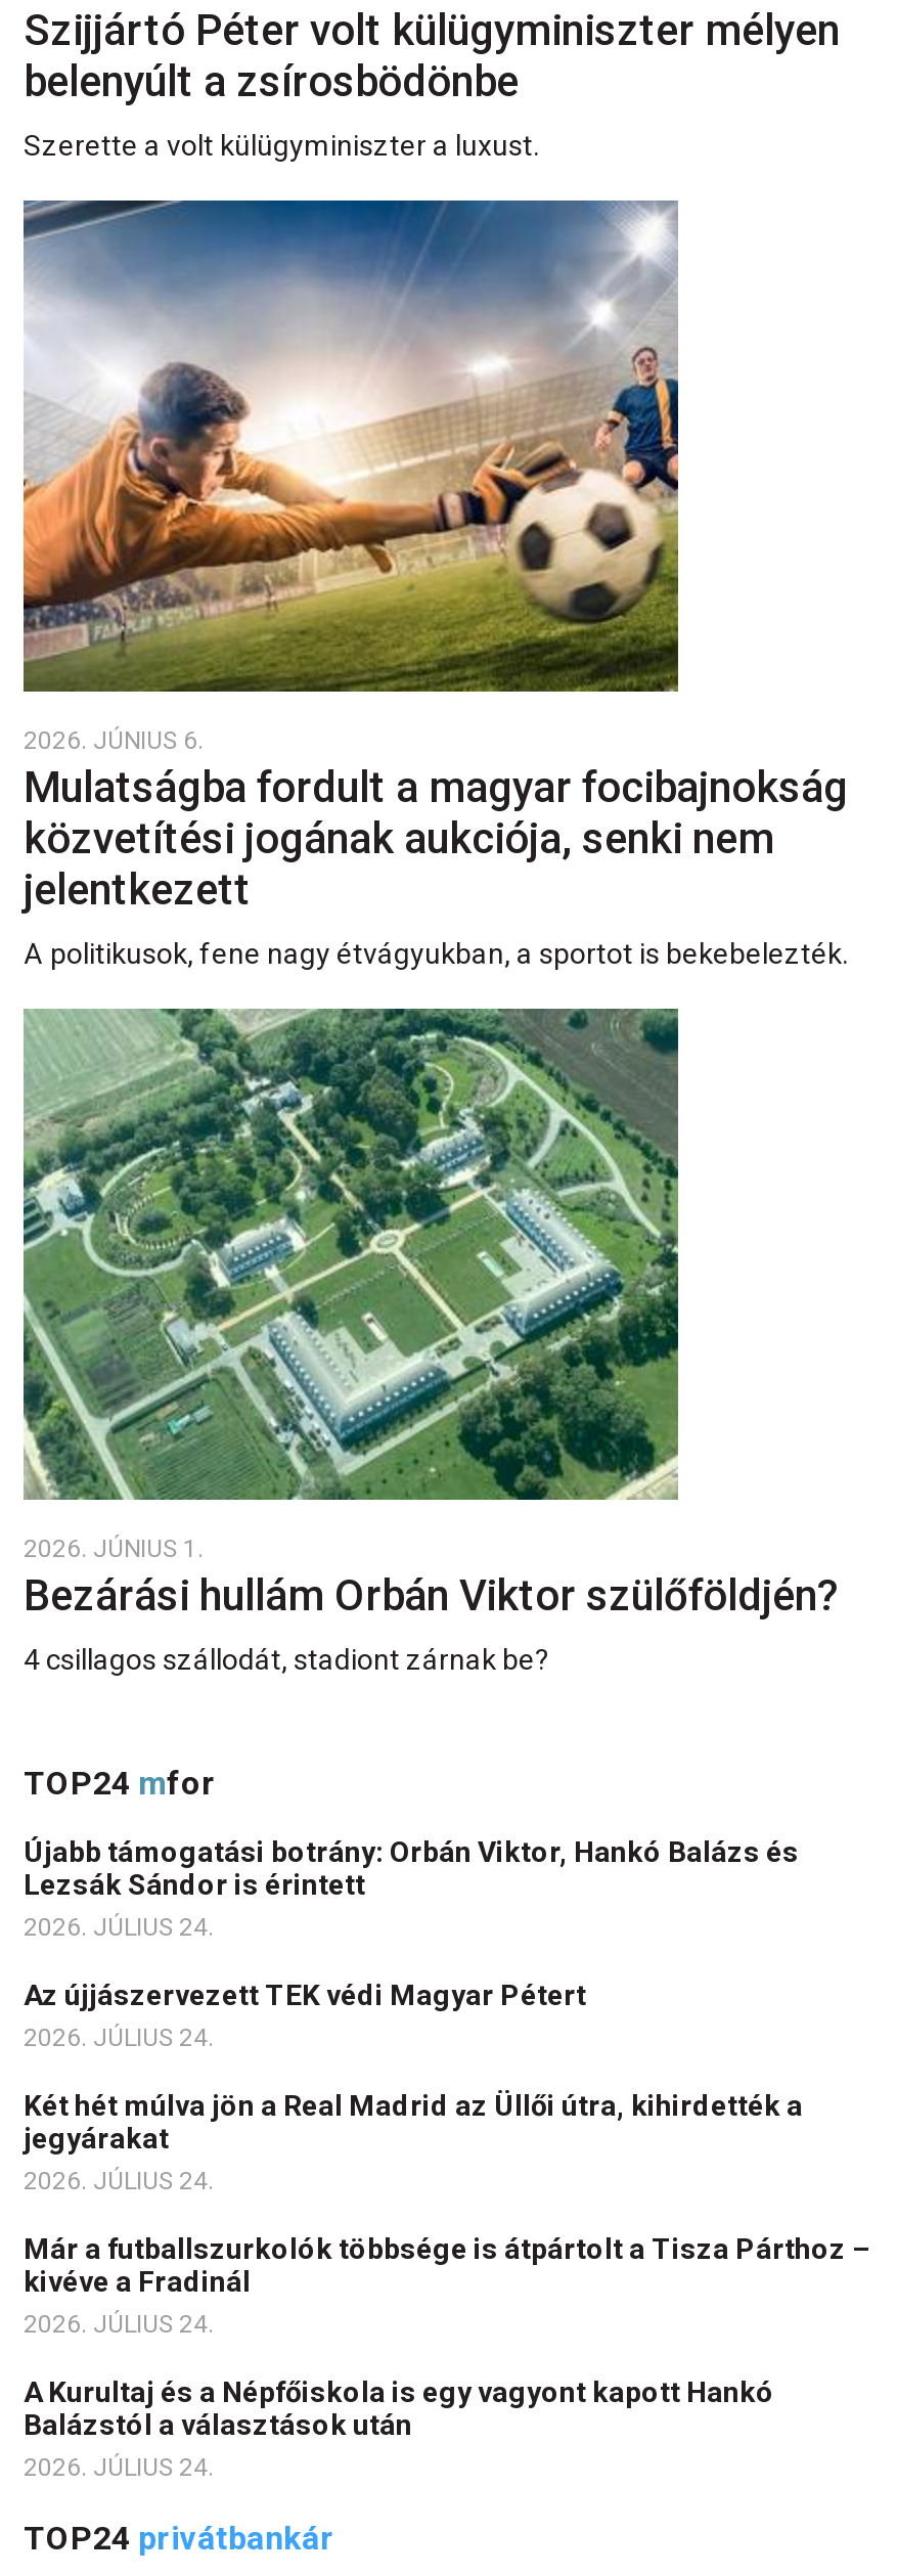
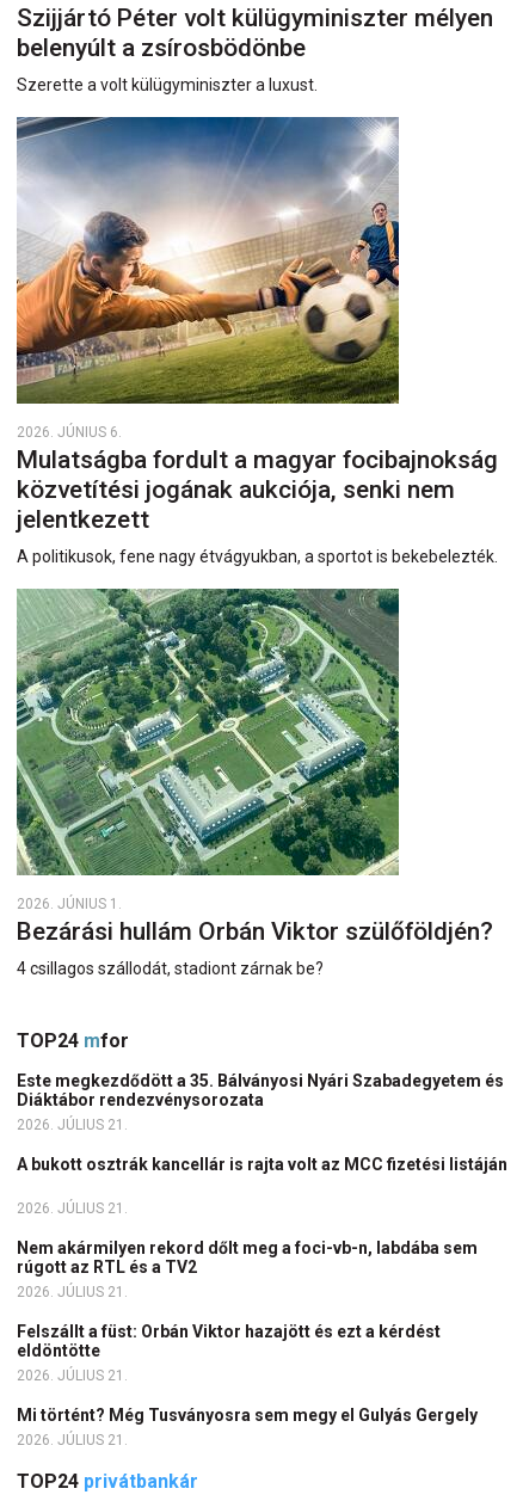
[24,1835,870,2482] Újabb támogatási botrány: Orbán Viktor, Hankó Balázs és | Lezsák Sándor is érintett | 2026. JÚLIUS 24. | Az újjászervezett TEK védi Magyar Pétert | 2026. JÚLIUS 24. | Két hét múlva jön a Real Madrid az Üllői útra, kihirdették a | jegyárakat | 2026. JÚLIUS 24. | Már a futballszurkolók többsége is átpártolt a Tisza Párthoz – | kivéve a Fradinál | 2026. JÚLIUS 24. | A Kurultaj és a Népfőiskola is egy vagyont kapott Hankó | Balázstól a választások után | 2026. JÚLIUS 24. -> [17,1071,507,1448] Este megkezdődött a 35. Bálványosi Nyári Szabadegyetem és | Diáktábor rendezvénysorozata | 2026. JÚLIUS 21. | A bukott osztrák kancellár is rajta volt az MCC fizetési listáján | 2026. JÚLIUS 21. | Nem akármilyen rekord dőlt meg a foci-vb-n, labdába sem | rúgott az RTL és a TV2 | 2026. JÚLIUS 21. | Felszállt a füst: Orbán Viktor hazajött és ezt a kérdést | eldöntötte | 2026. JÚLIUS 21. | Mi történt? Még Tusványosra sem megy el Gulyás Gergely | 2026. JÚLIUS 21.

